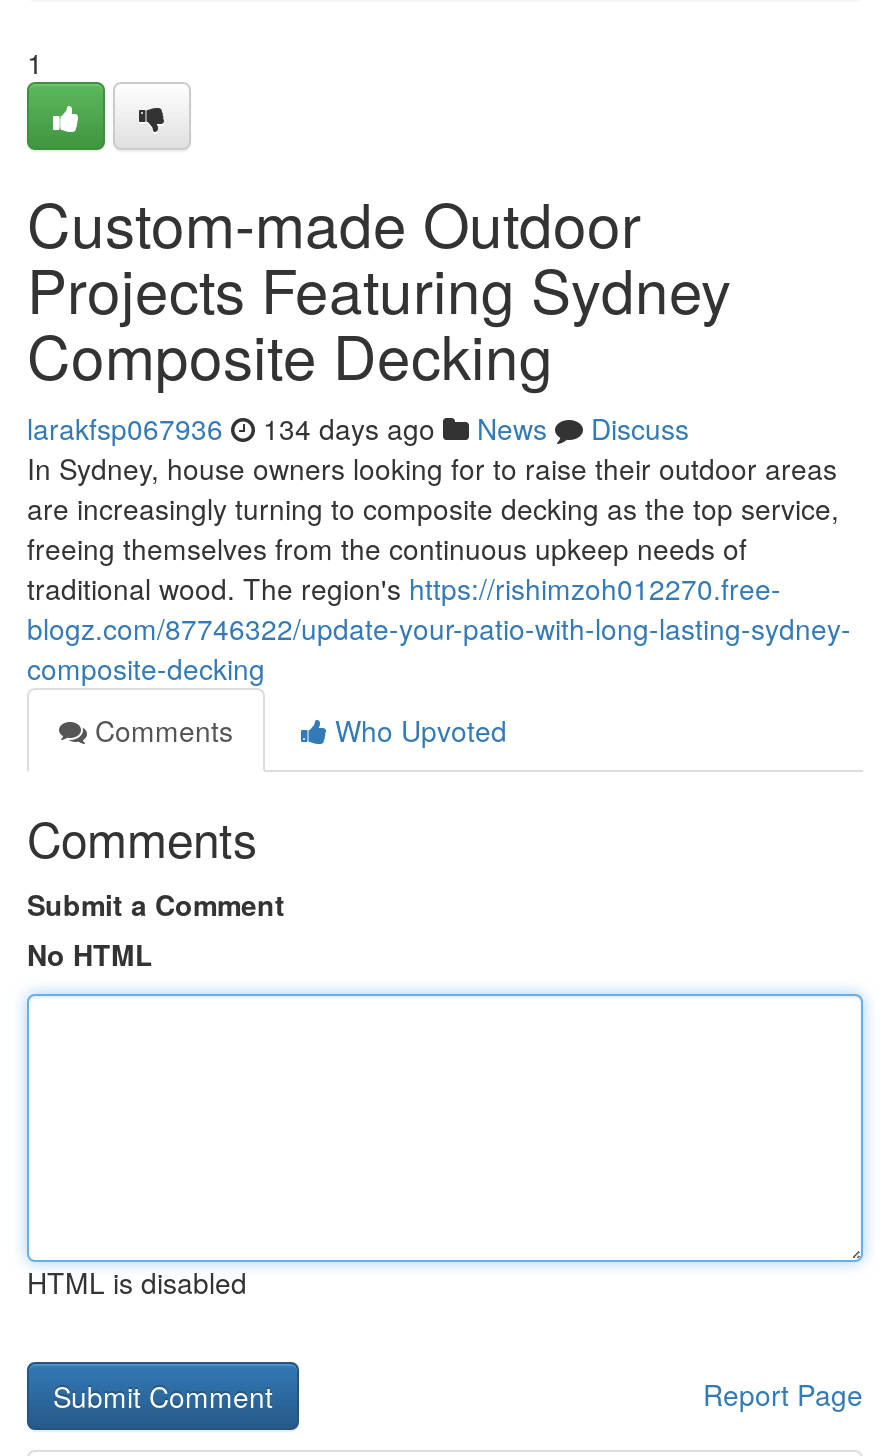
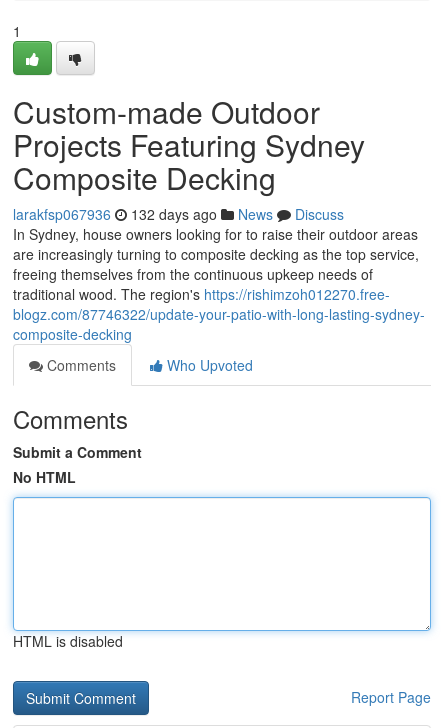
[27,408,689,448] larakfsp067936 134 days ago News Discuss -> [13,204,344,224] larakfsp067936 132 days ago News Discuss

